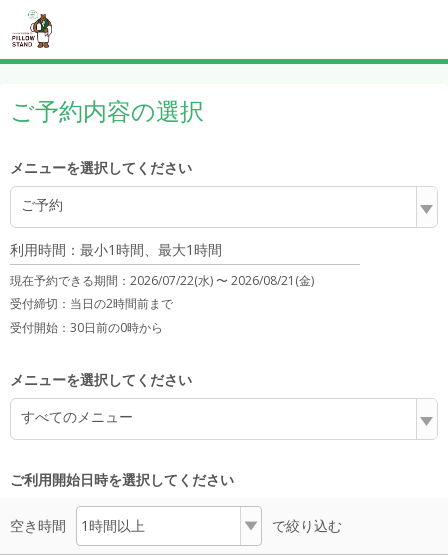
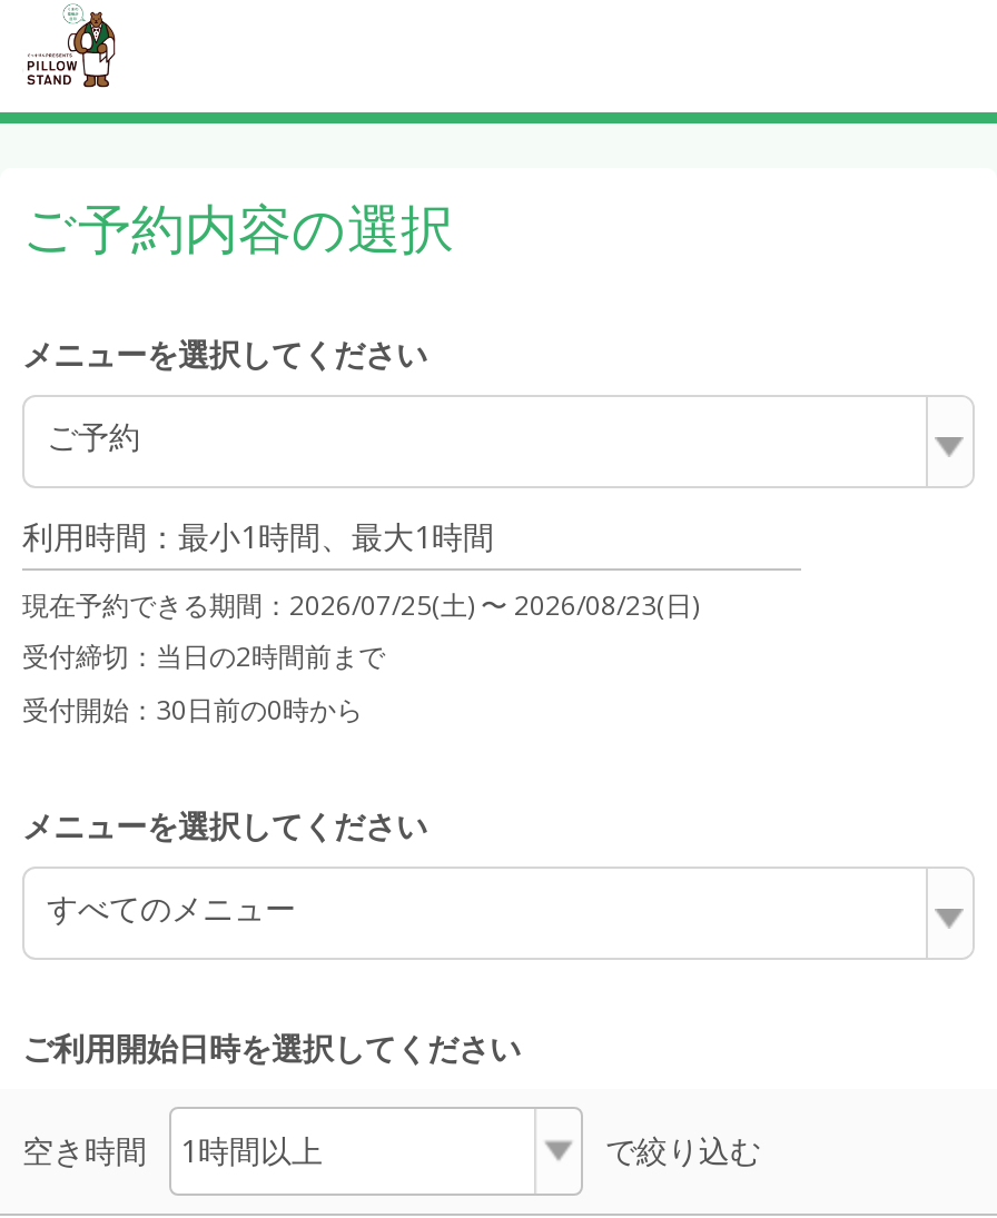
[10,272,314,289] 現在予約できる期間：2026/07/22(水) 〜2026/08/21(金) -> [22,586,699,624] 現在予約できる期間：2026/07/25(土) 〜2026/08/23(日)

